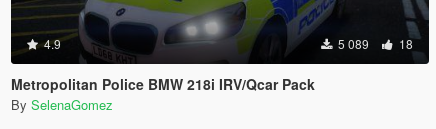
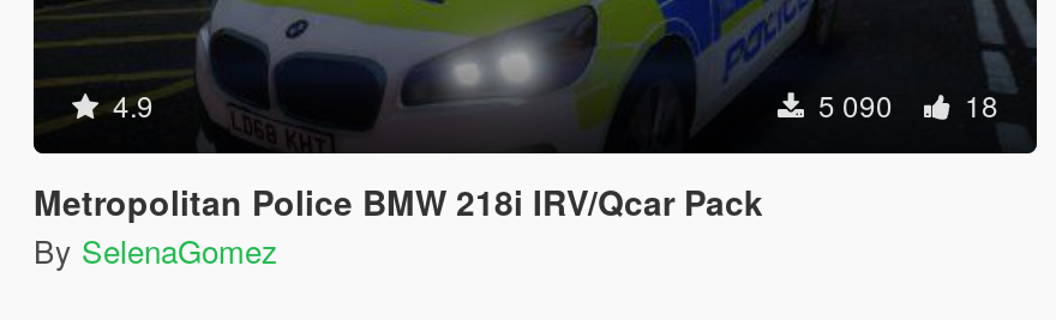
[335,35,413,52] 5 089 18 -> [811,85,998,126] 5 090 18

